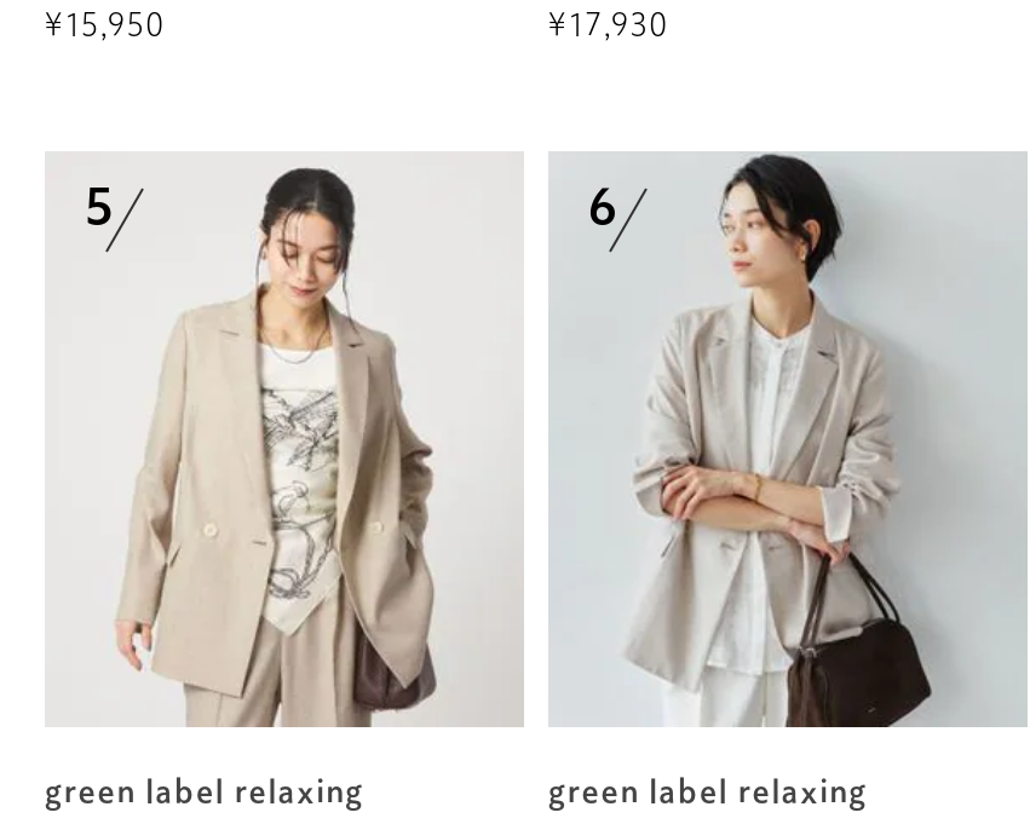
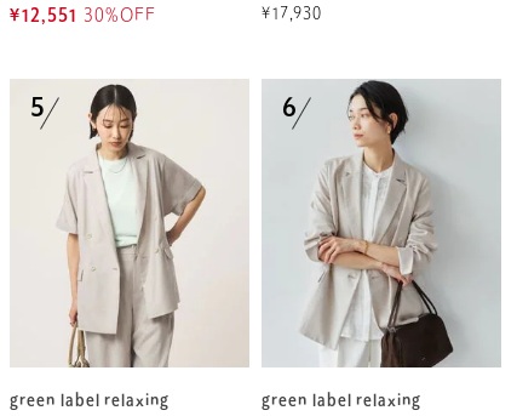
[45,14,165,43] ¥15,950 -> [10,9,156,25] ¥12,551 30%OFF
[115,166,439,727] [image] -> [46,84,207,369] [image]

